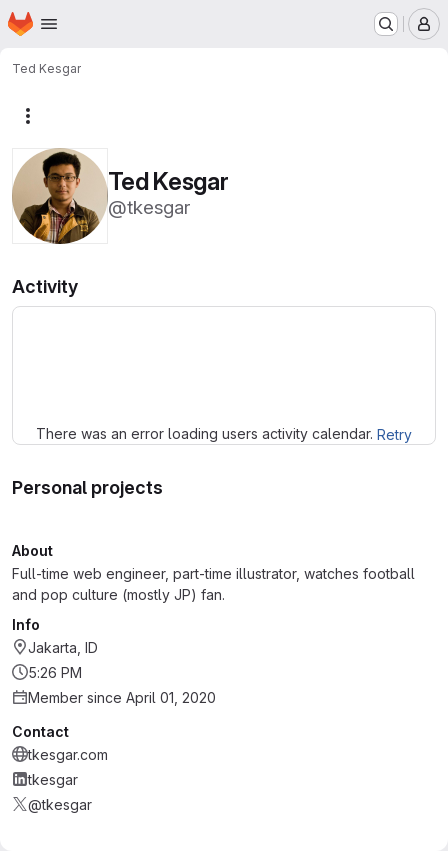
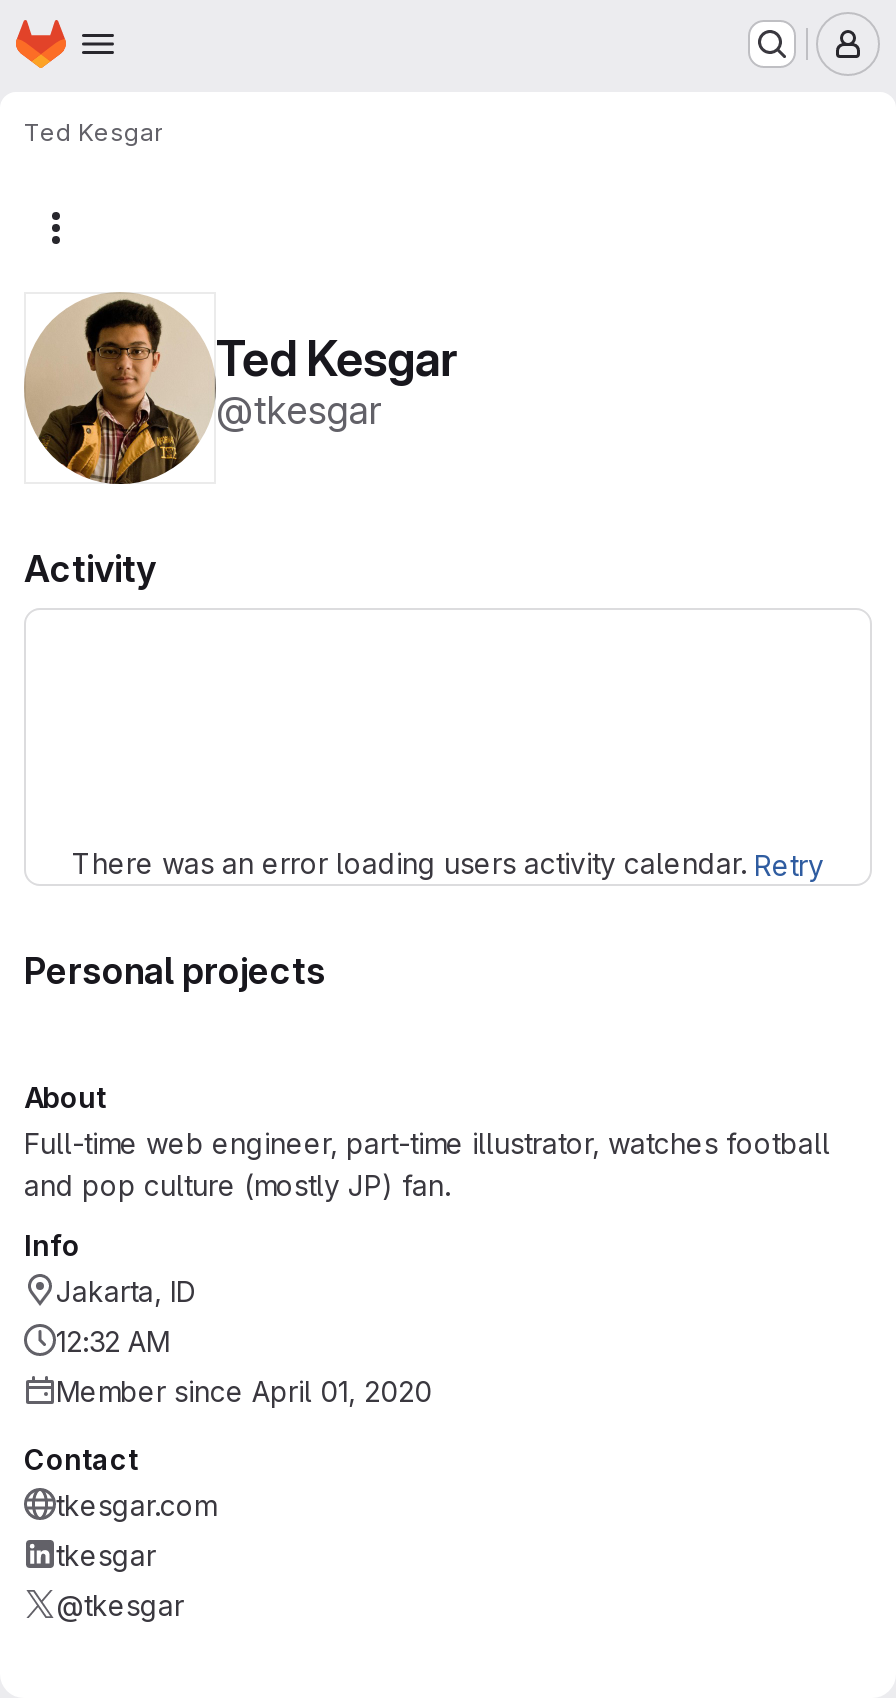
[28,664,82,681] 5:26 PM -> [56,1324,170,1358] 12:32 AM

